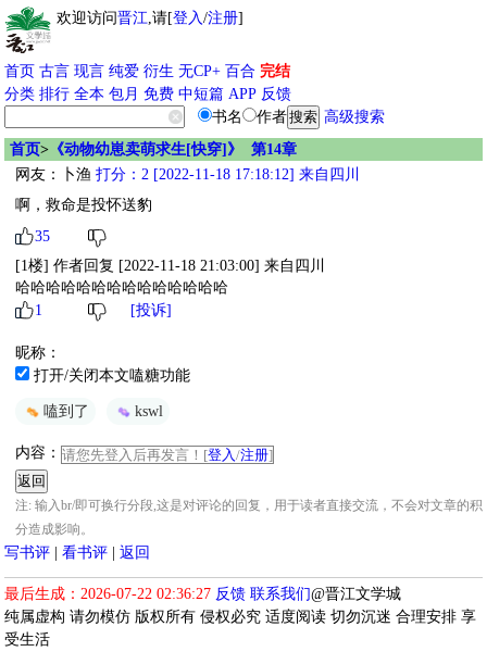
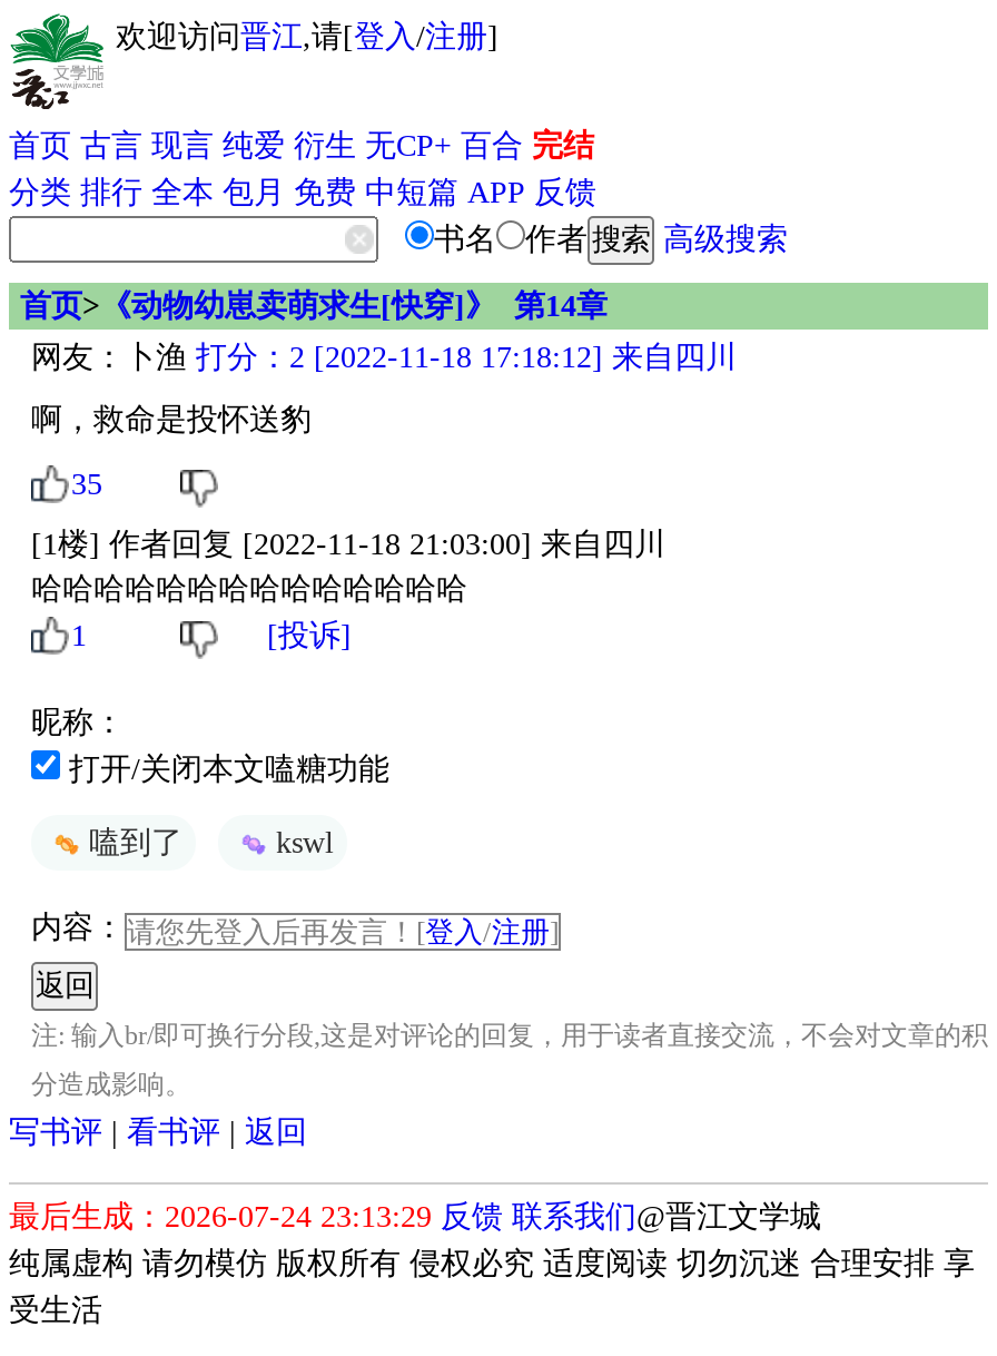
[4,586,401,602] 最后生成：2026-07-22 02:36:27 反馈 联系我们@晋江文学城 -> [9,1200,821,1234] 最后生成：2026-07-24 23:13:29 反馈 联系我们@晋江文学城

